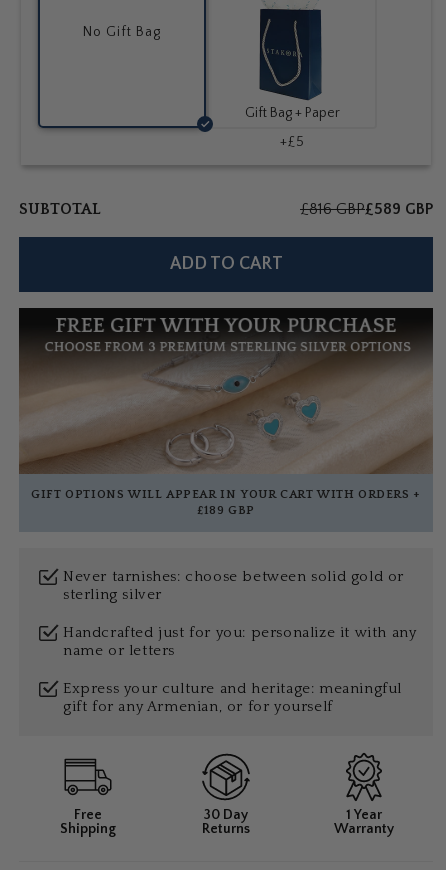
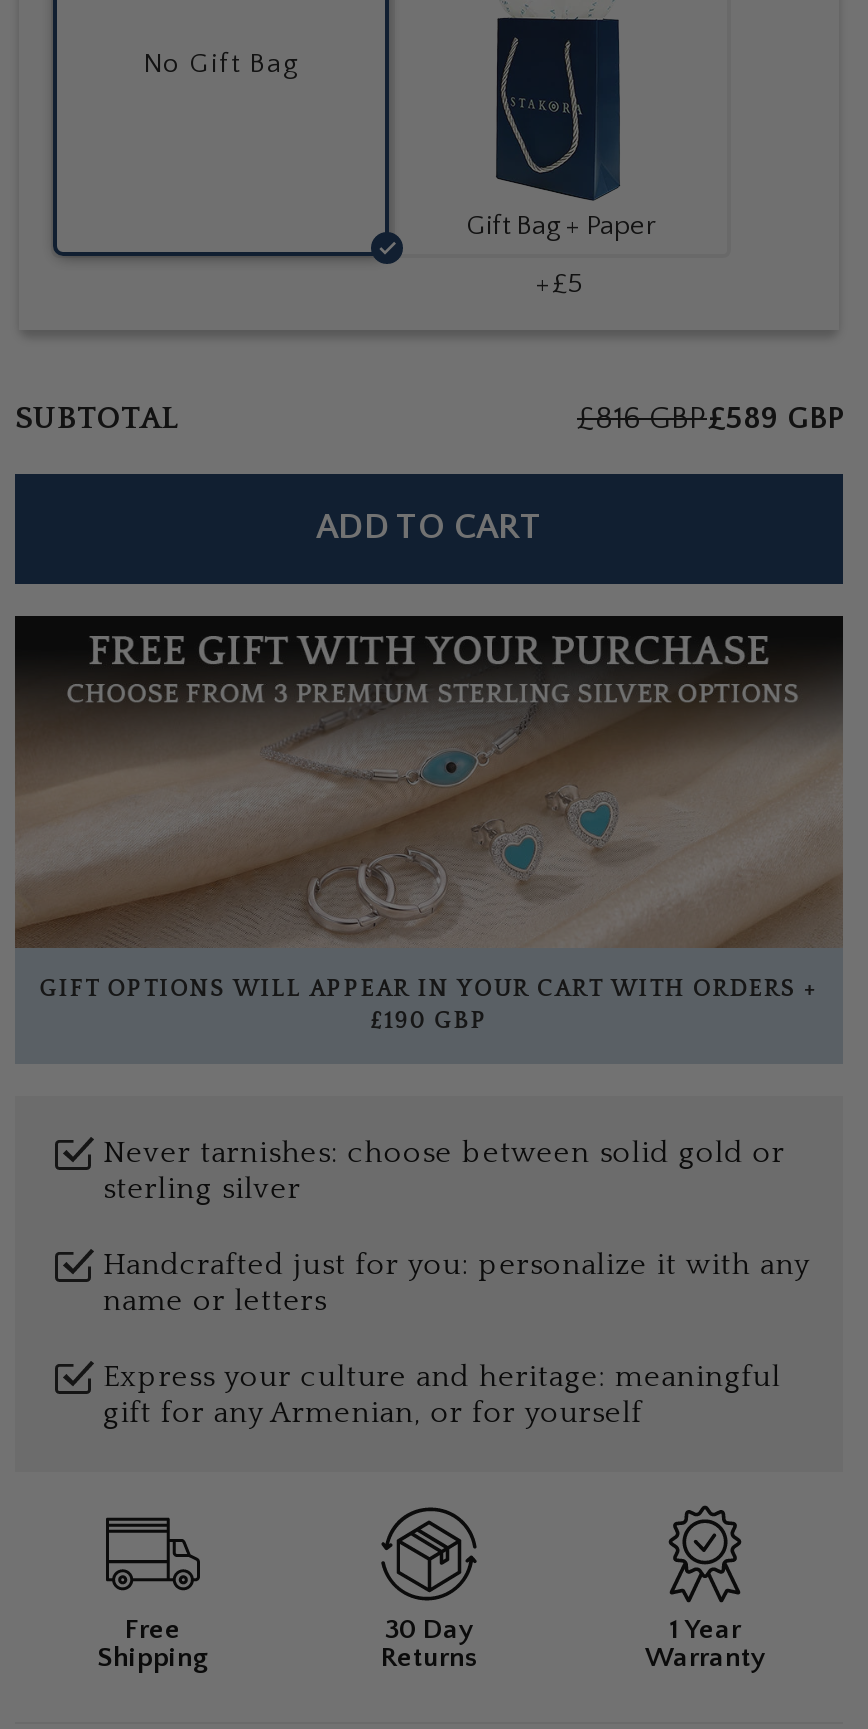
[197,504,255,517] £189 GBP -> [370,1008,488,1034] £190 GBP

